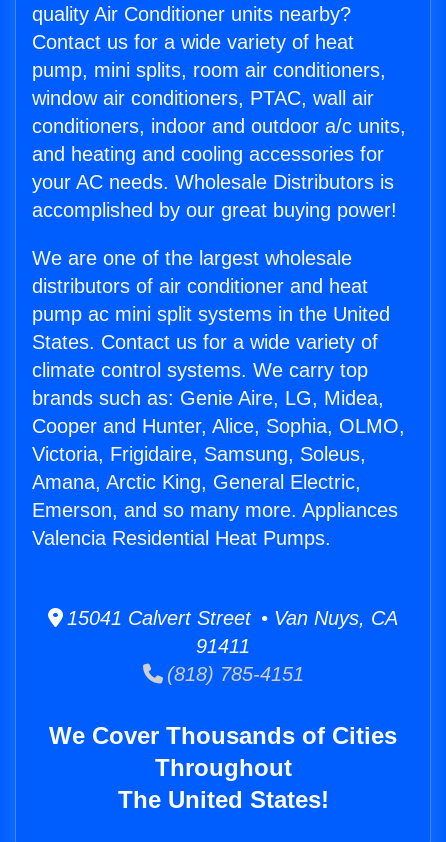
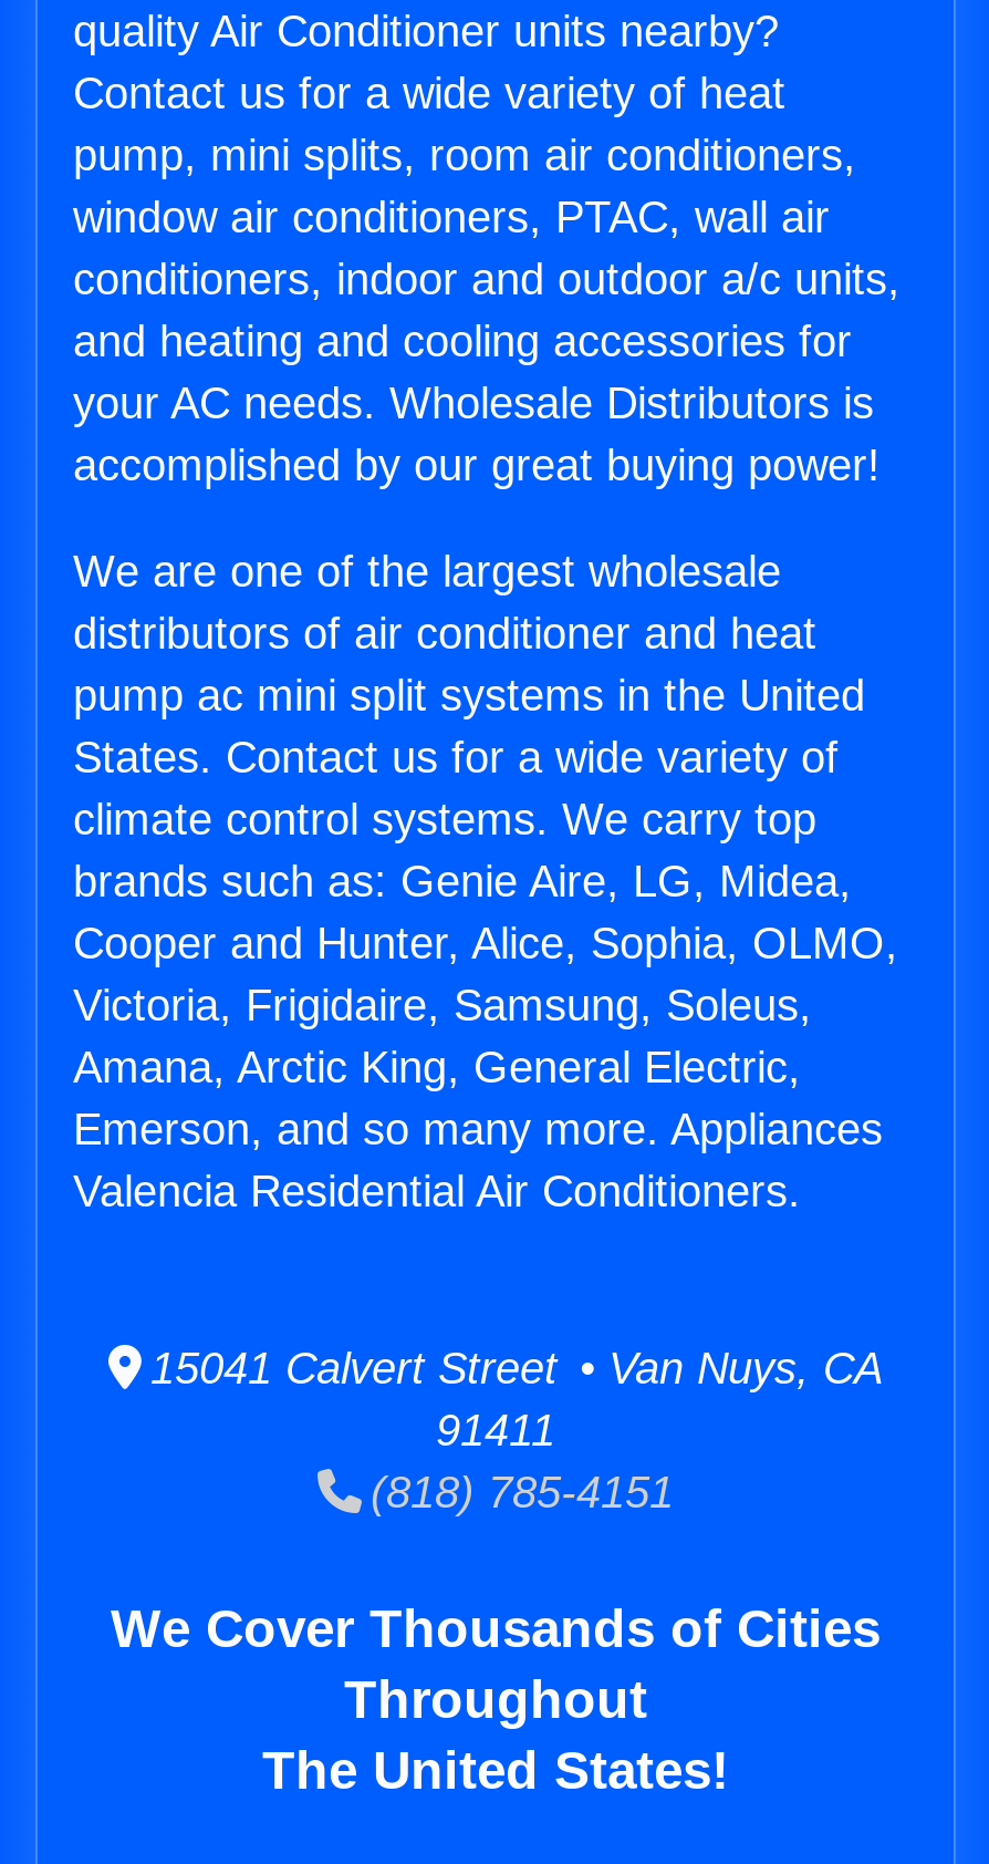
[32,527,331,549] Valencia Residential Heat Pumps. -> [73,1167,801,1216] Valencia Residential Air Conditioners.

